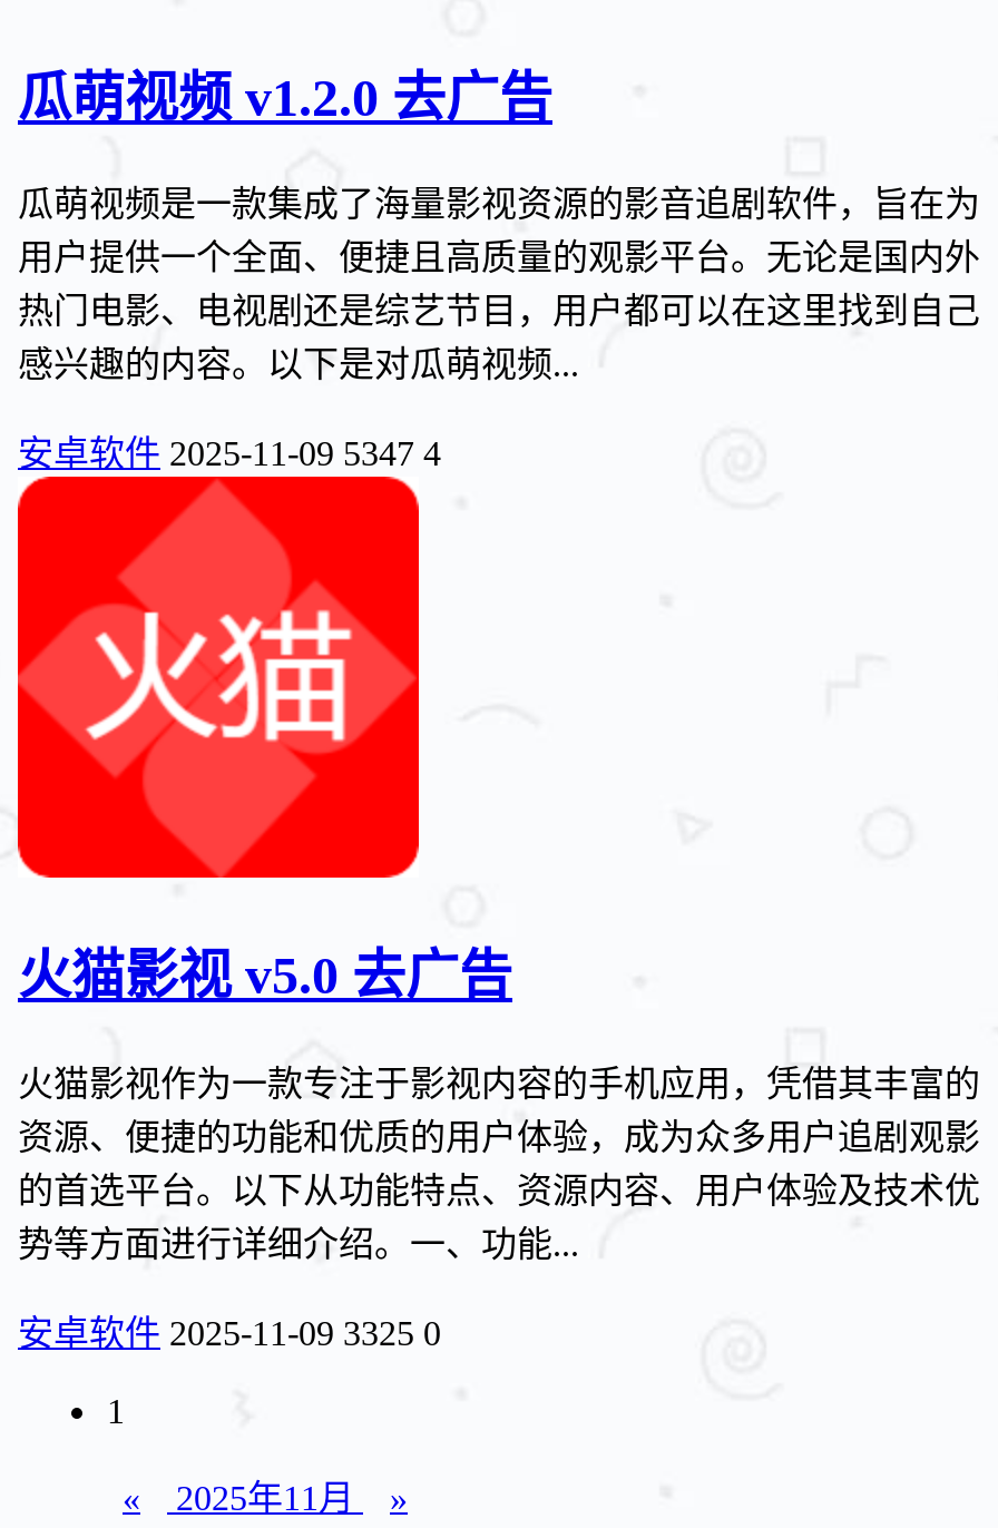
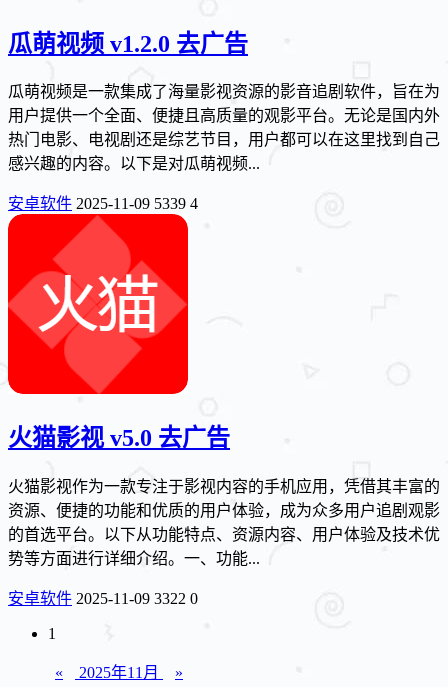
[18,435,441,473] 安卓软件 2025-11-09 5347 4 -> [8,195,198,212] 安卓软件 2025-11-09 5339 4
[18,1315,441,1352] 安卓软件 2025-11-09 3325 0 -> [8,590,198,607] 安卓软件 2025-11-09 3322 0

